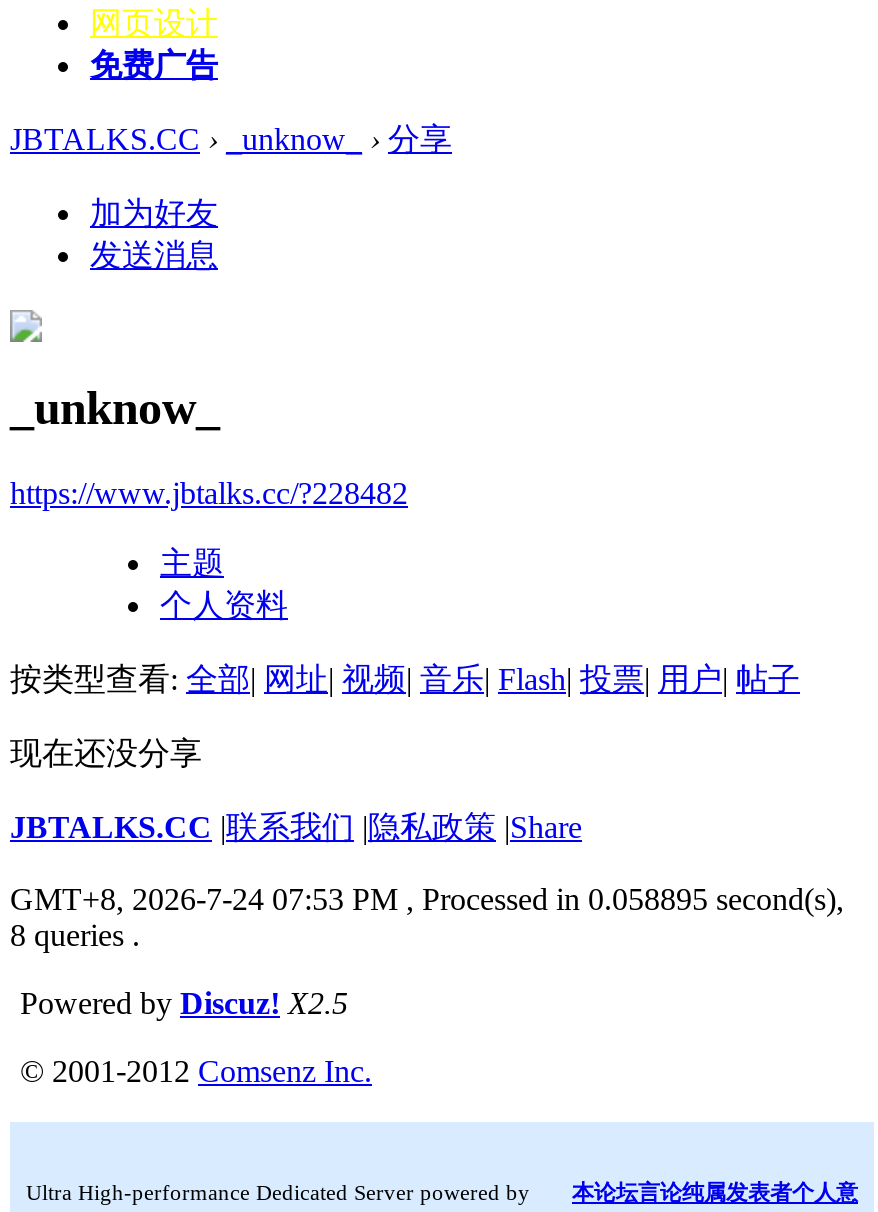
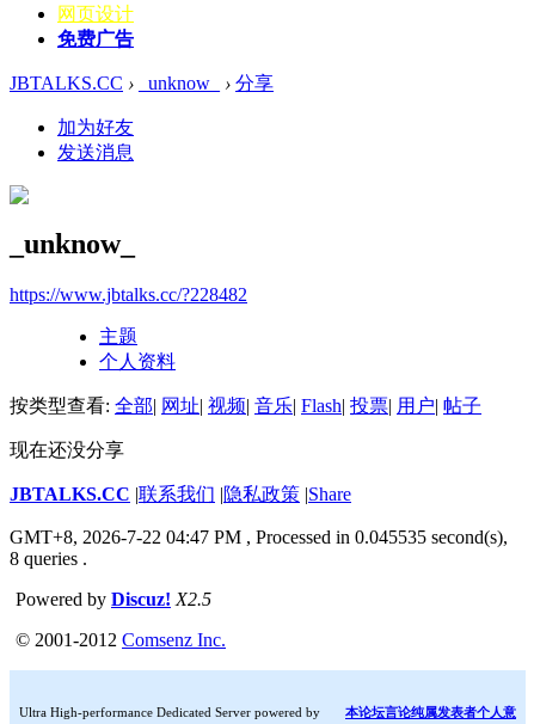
[10,881,844,915] GMT+8, 2026-7-24 07:53 PM, Processed in 0.058895 second(s), -> [10,527,508,547] GMT+8, 2026-7-22 04:47 PM, Processed in 0.045535 second(s),

